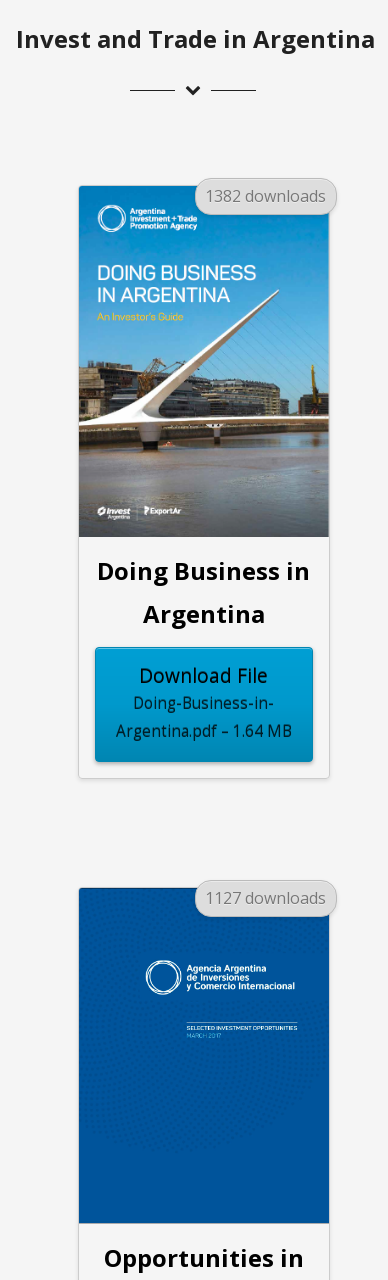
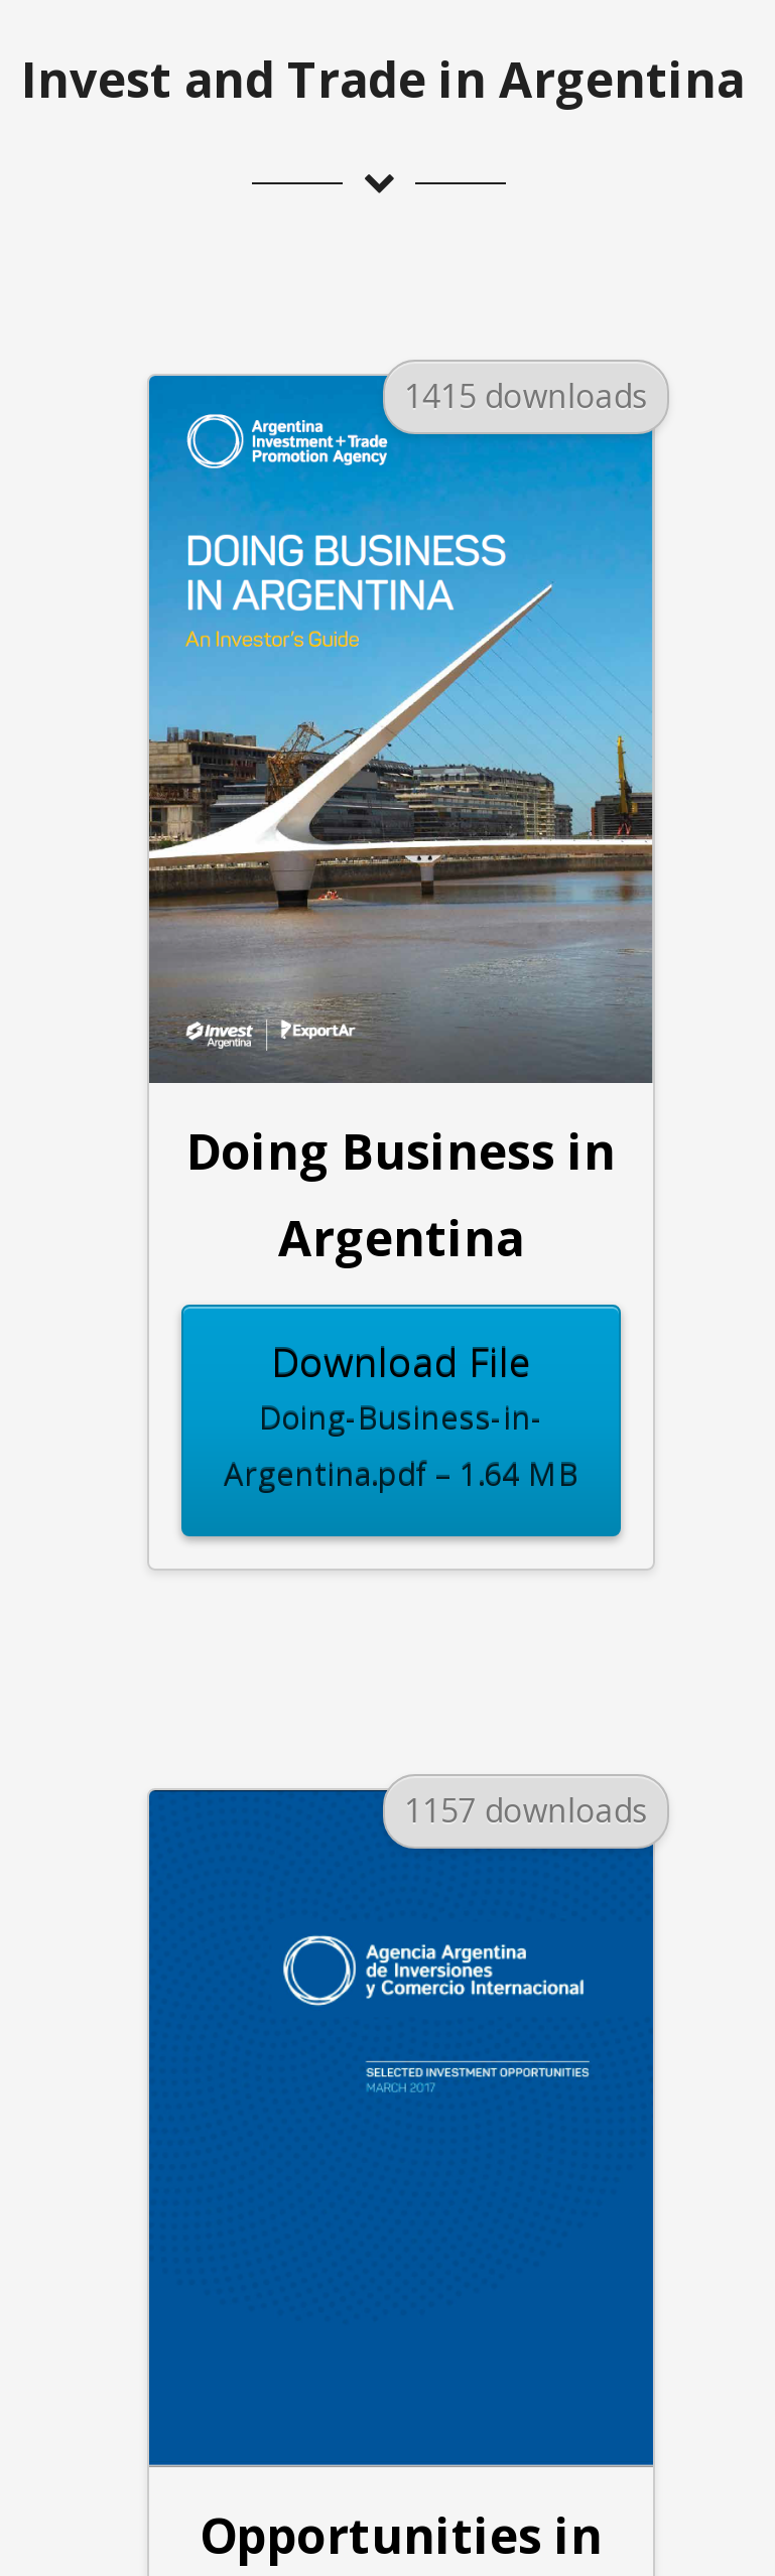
[205,185,326,207] 1382 downloads -> [404,374,648,418] 1415 downloads
[205,887,326,909] 1127 downloads -> [404,1788,648,1833] 1157 downloads

